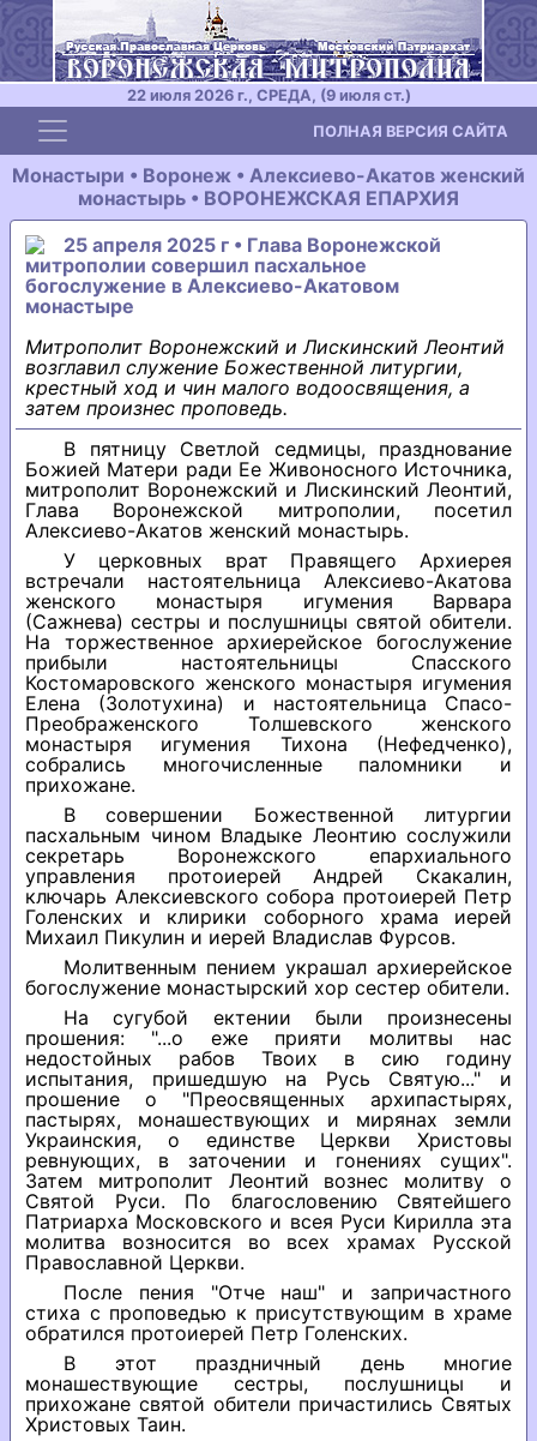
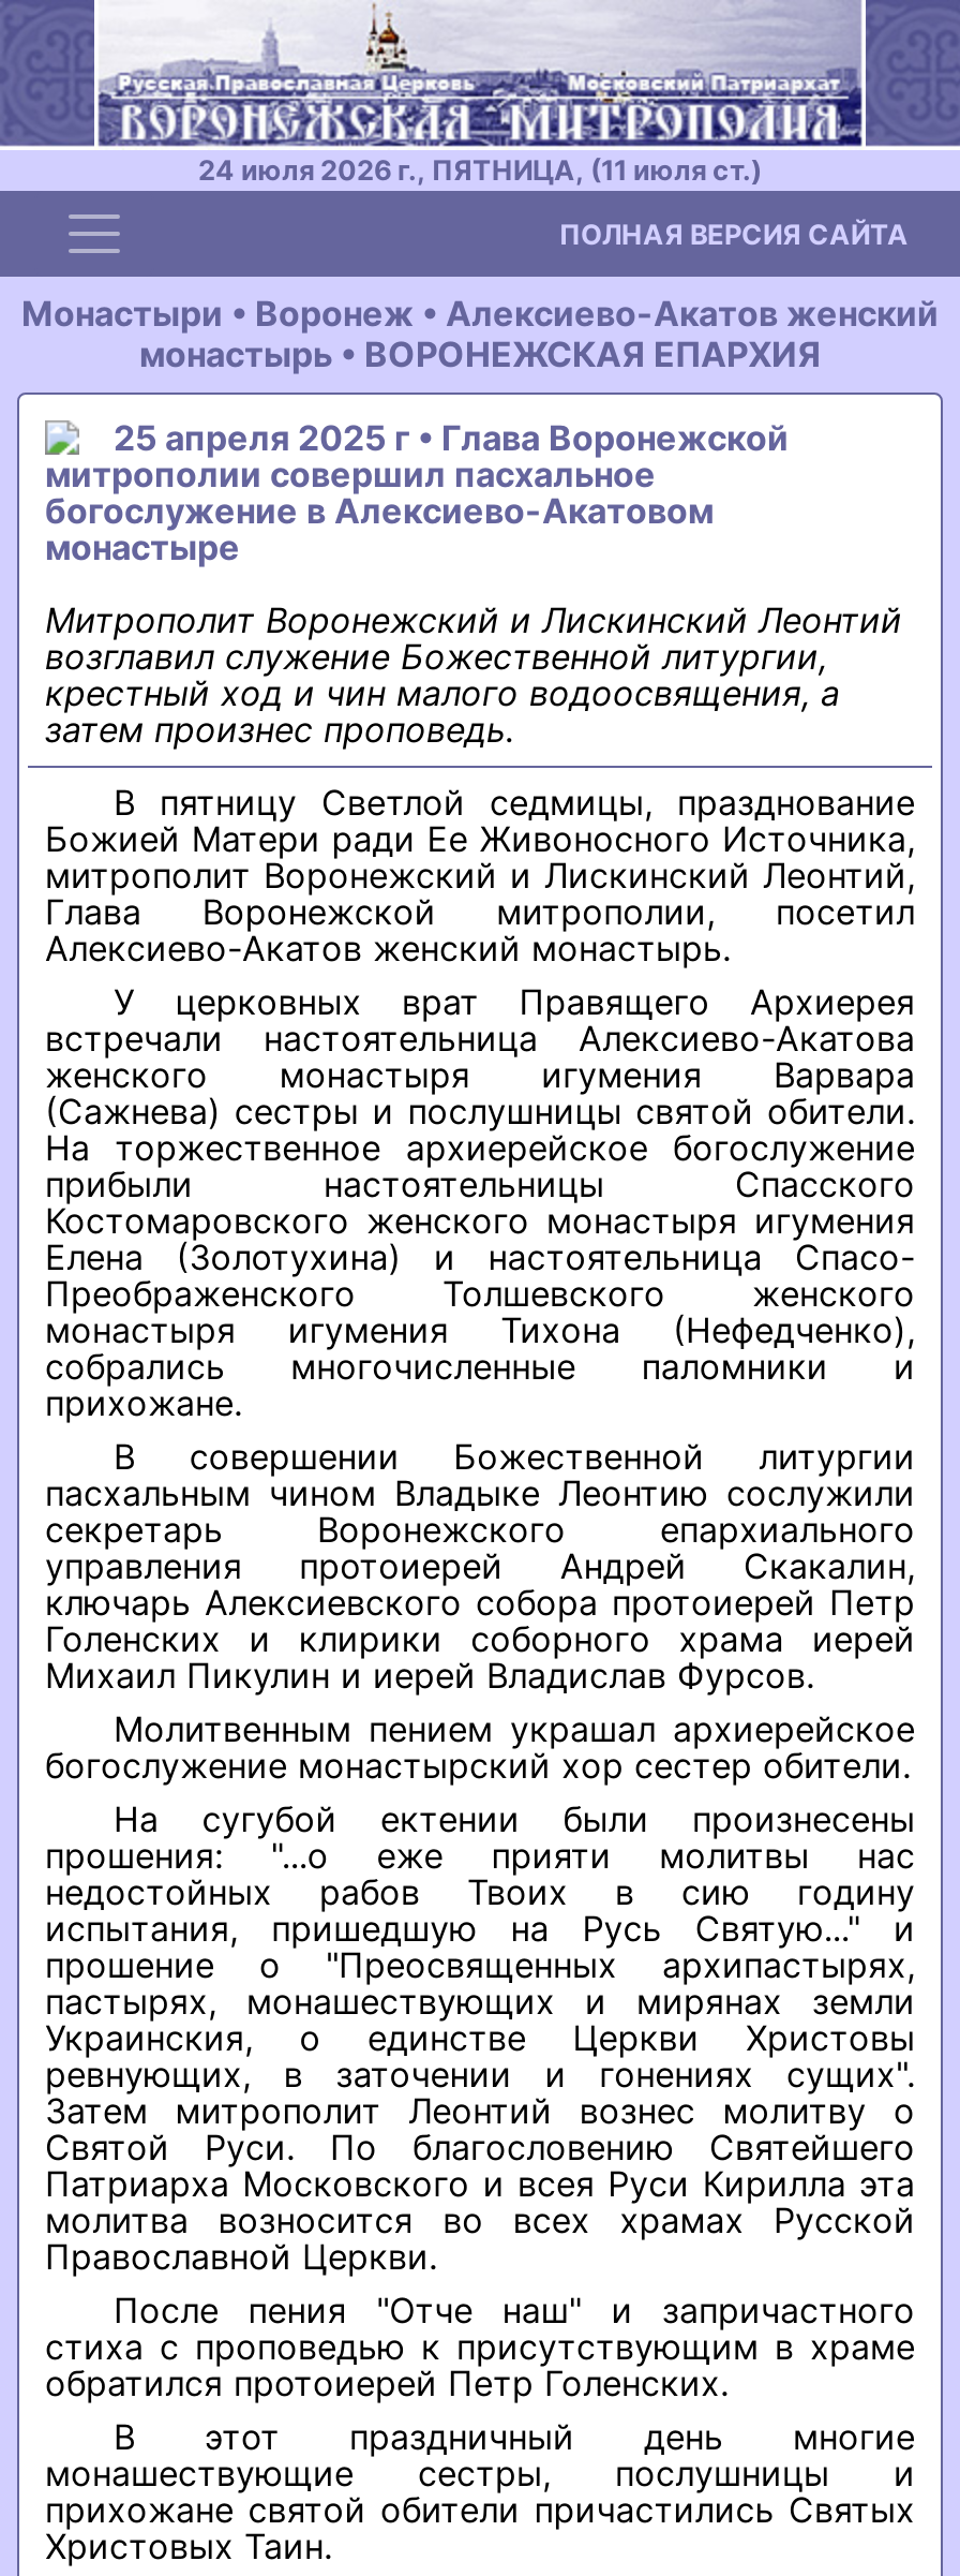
[126,86,411,104] 22 июля 2026 г., СРЕДА, (9 июля ст.) -> [198,154,762,187] 24 июля 2026 г., ПЯТНИЦА, (11 июля ст.)

